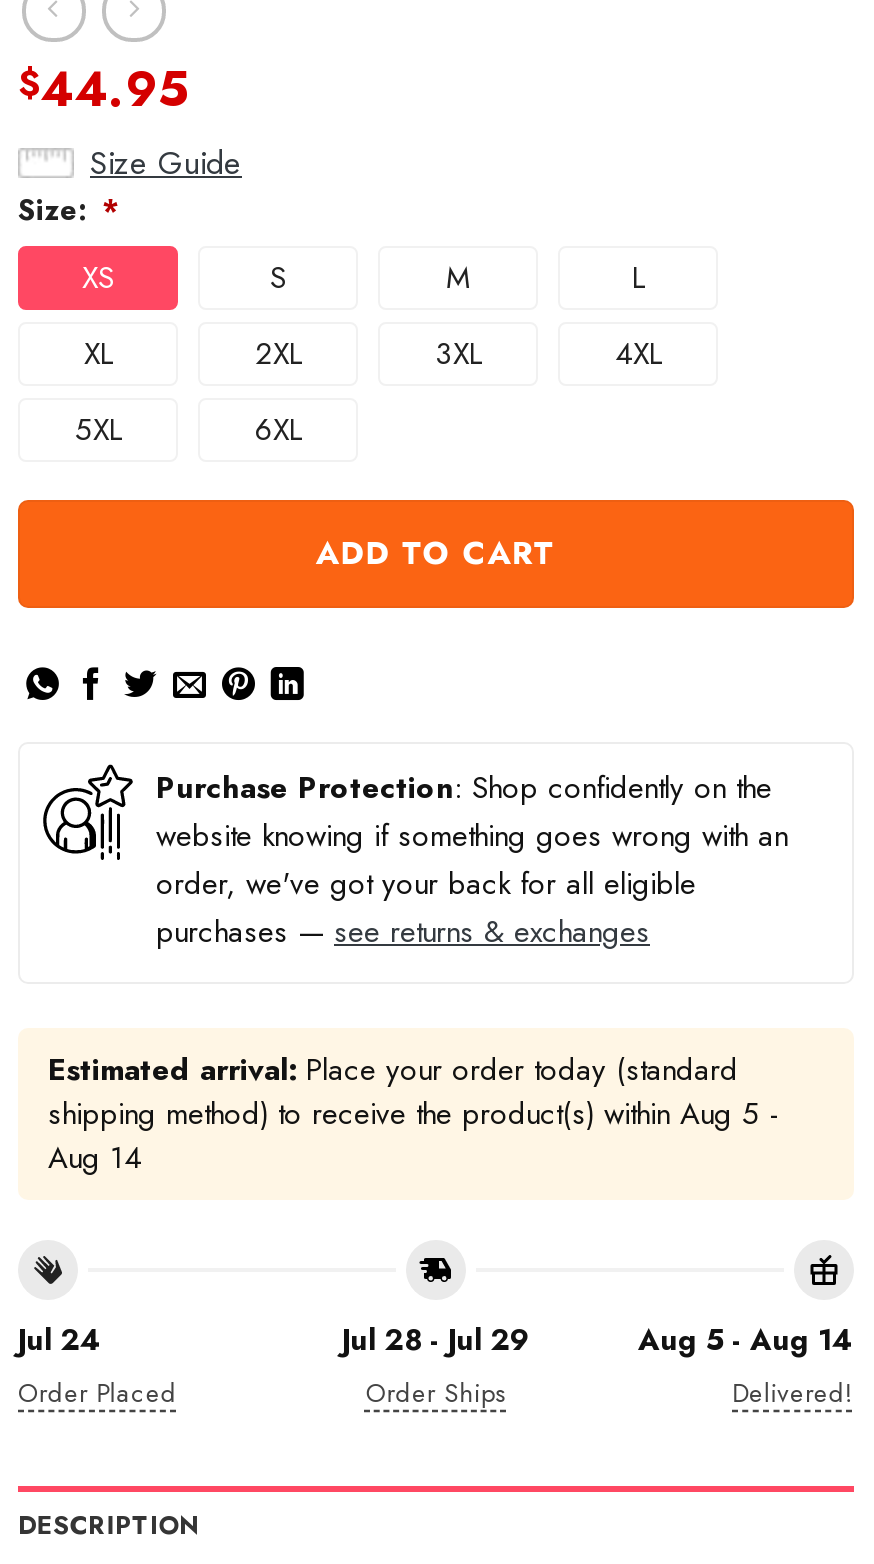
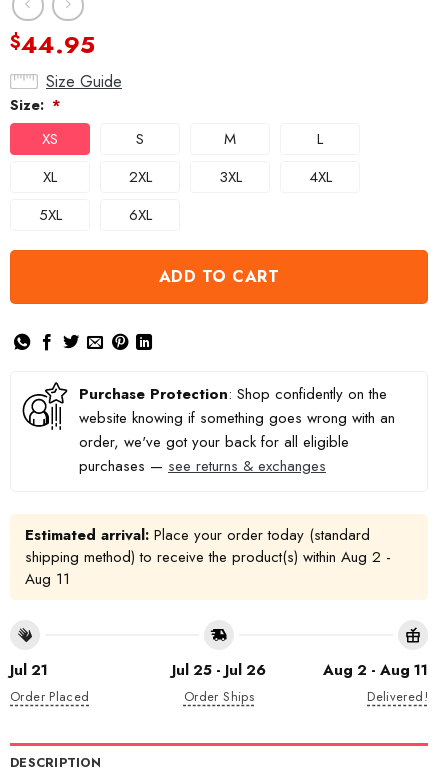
[48,1093,780,1137] shipping method) to receive the product(s) within Aug 5 - -> [25,546,391,568] shipping method) to receive the product(s) within Aug 2 -
[48,1137,142,1181] Aug 14 -> [25,568,70,590] Aug 11
[18,1317,102,1359] Jul 24 -> [10,659,48,680] Jul 21
[342,1317,530,1359] Jul 28 - Jul 29 -> [172,659,266,680] Jul 25 - Jul 26
[638,1317,854,1359] Aug 5 - Aug 14 -> [323,659,428,680] Aug 2 - Aug 11

